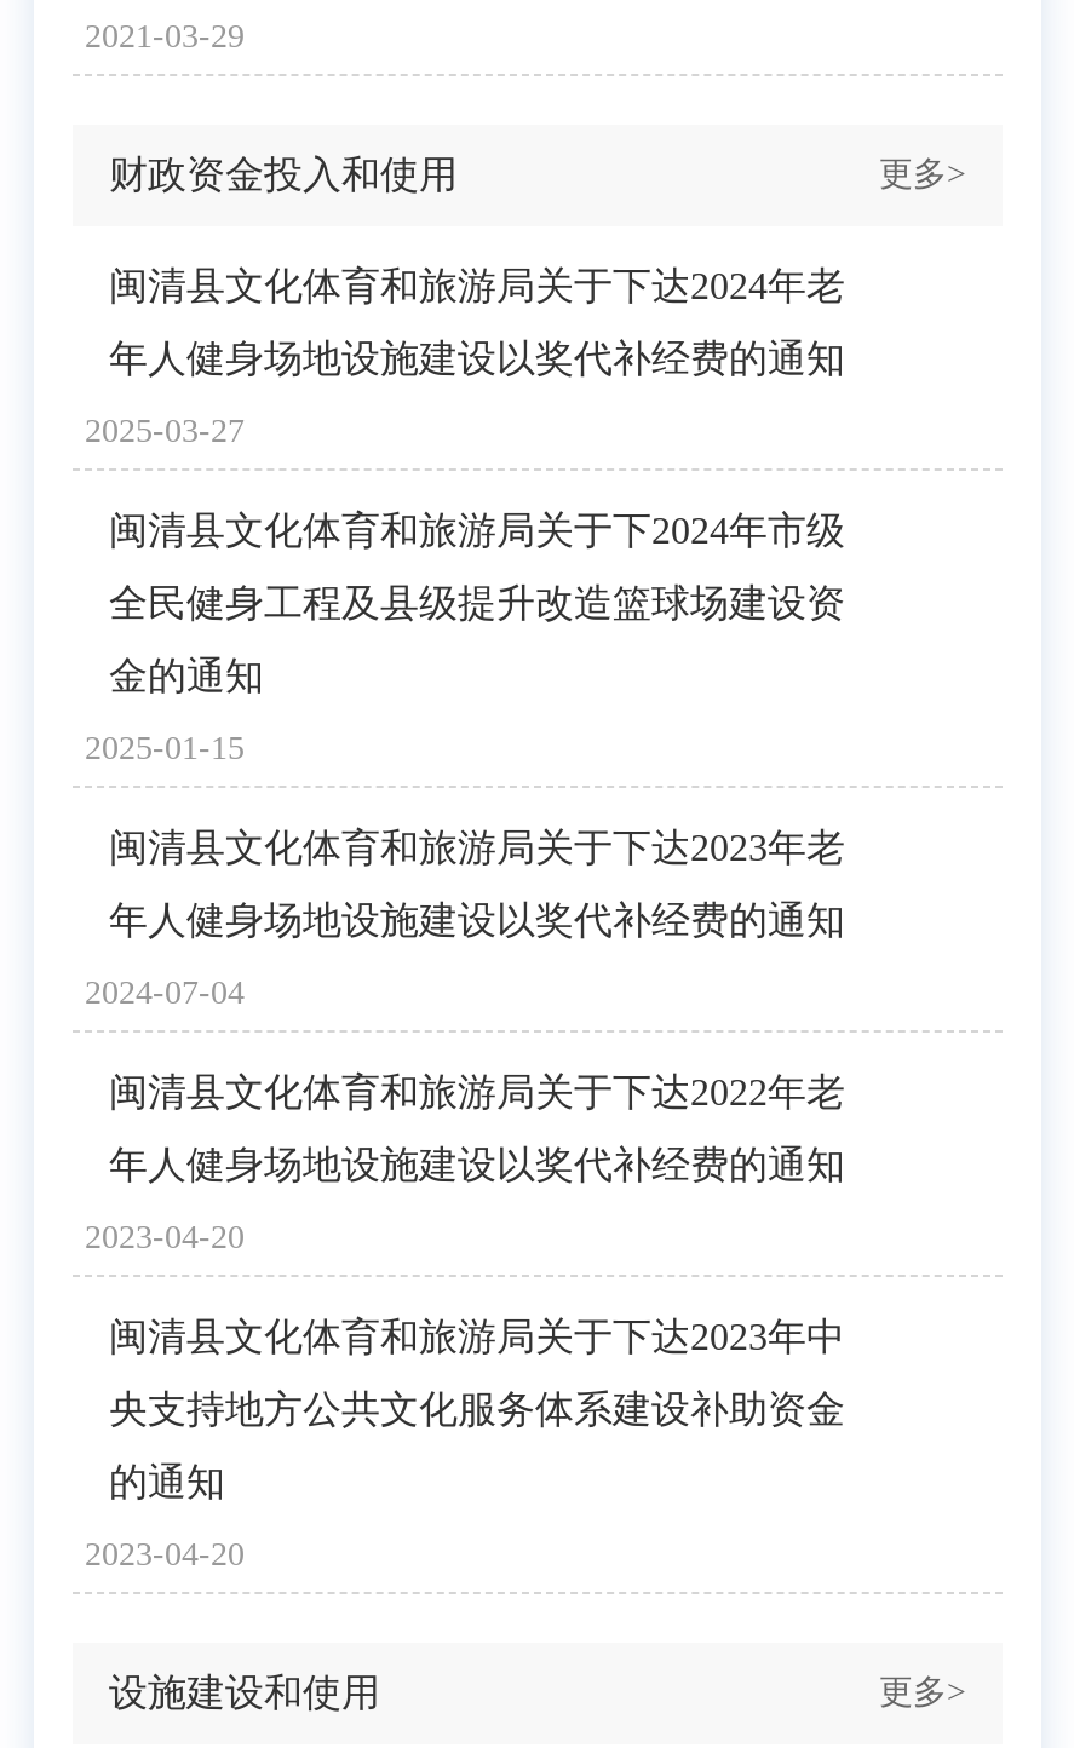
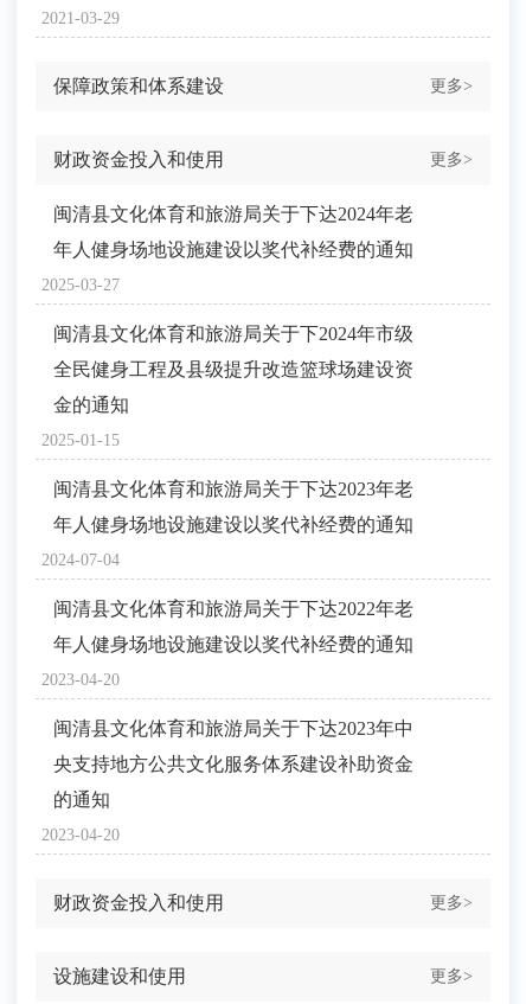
none -> [53,76,473,96] 保障政策和体系建设 | 更多>
none -> [53,893,473,913] 财政资金投入和使用 | 更多>

